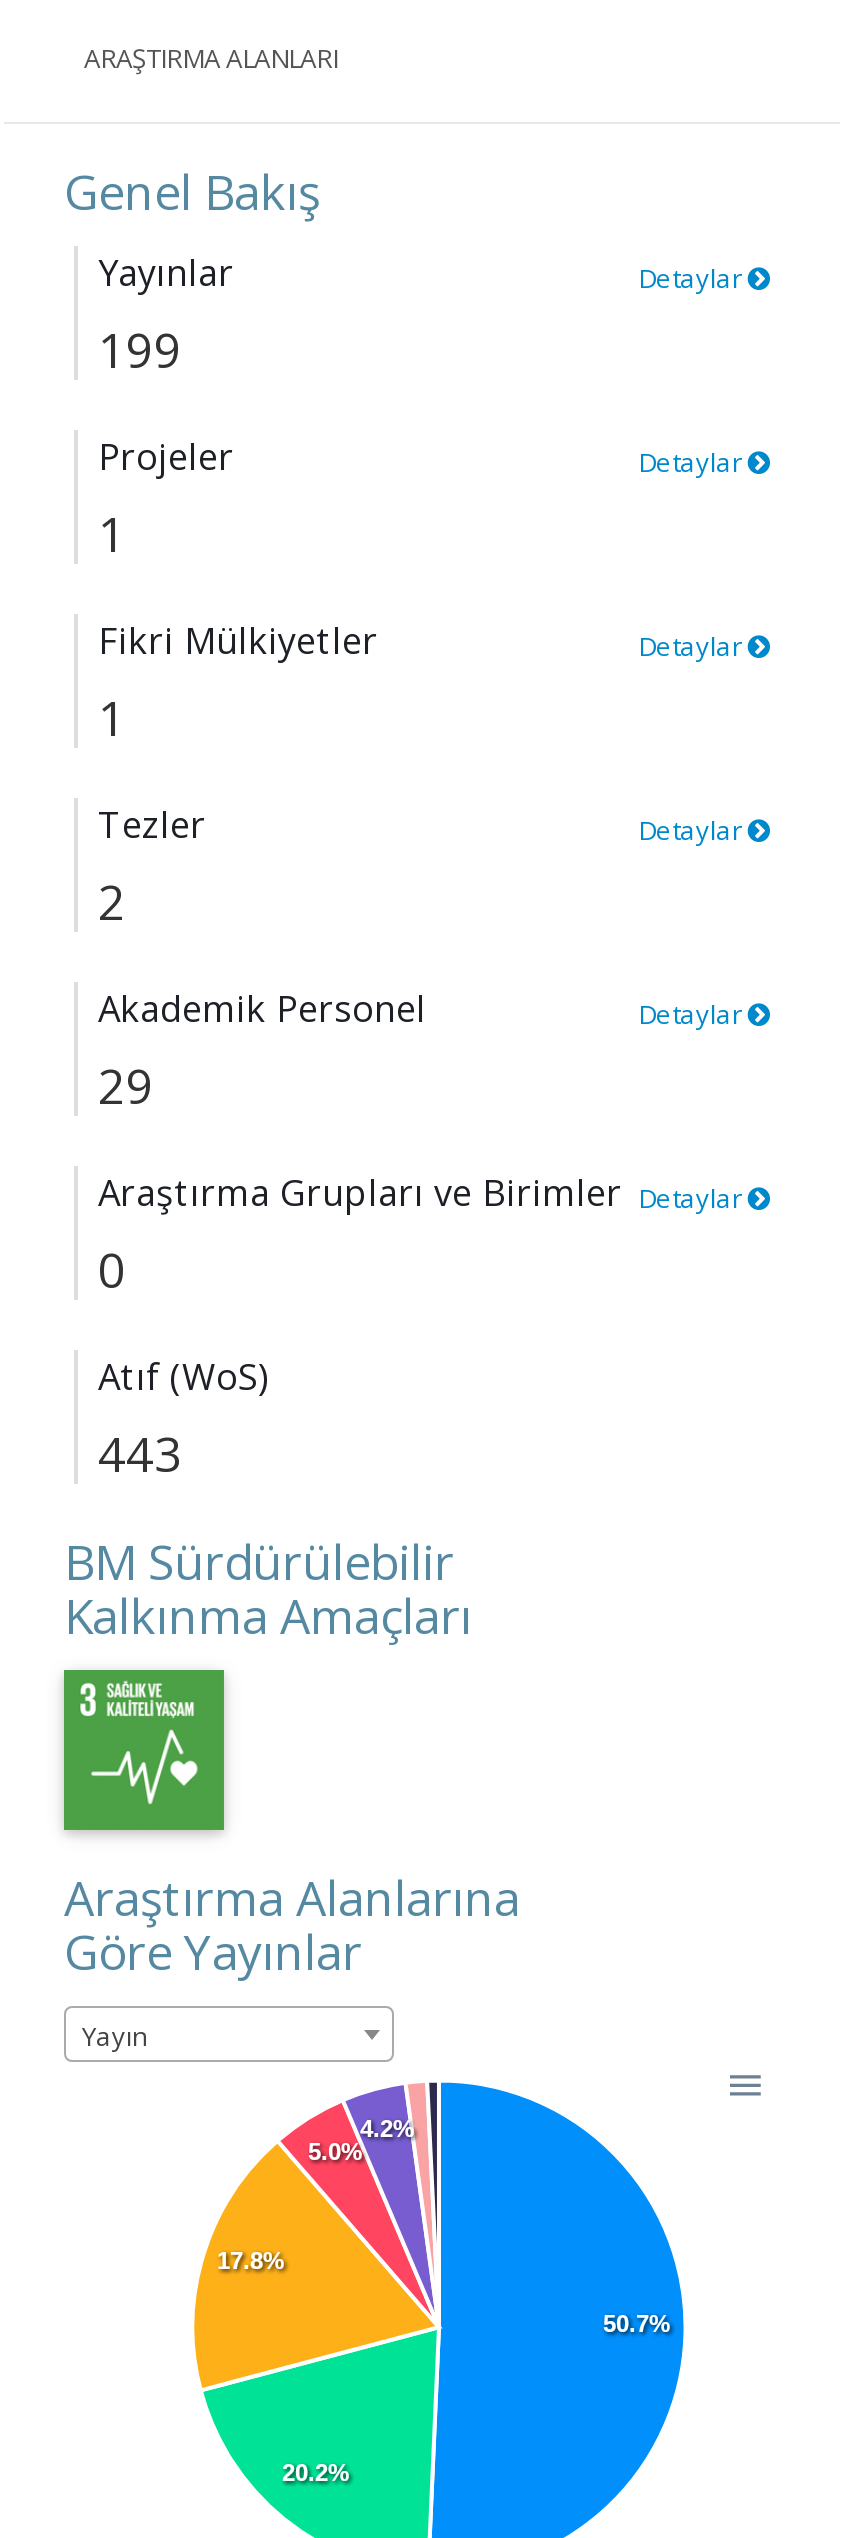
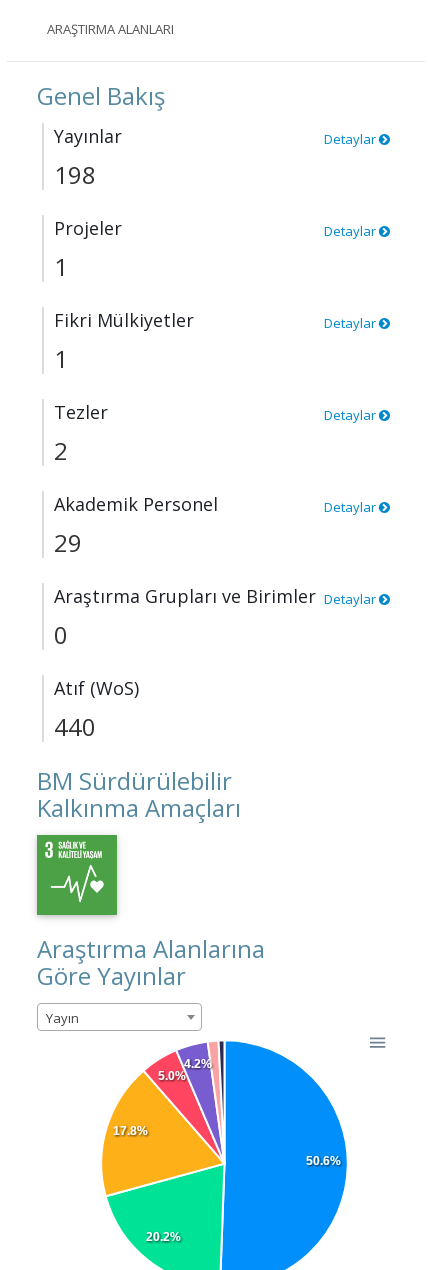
[98,316,182,382] 199 -> [54,158,96,191] 198
[98,1420,182,1486] 443 -> [54,710,96,743] 440
[603,2309,670,2336] 50.7% -> [306,1154,341,1168] 50.6%

